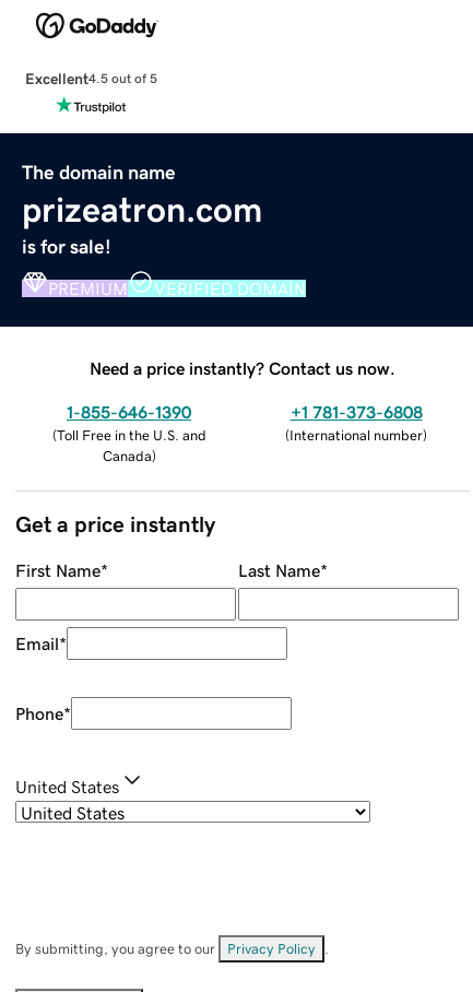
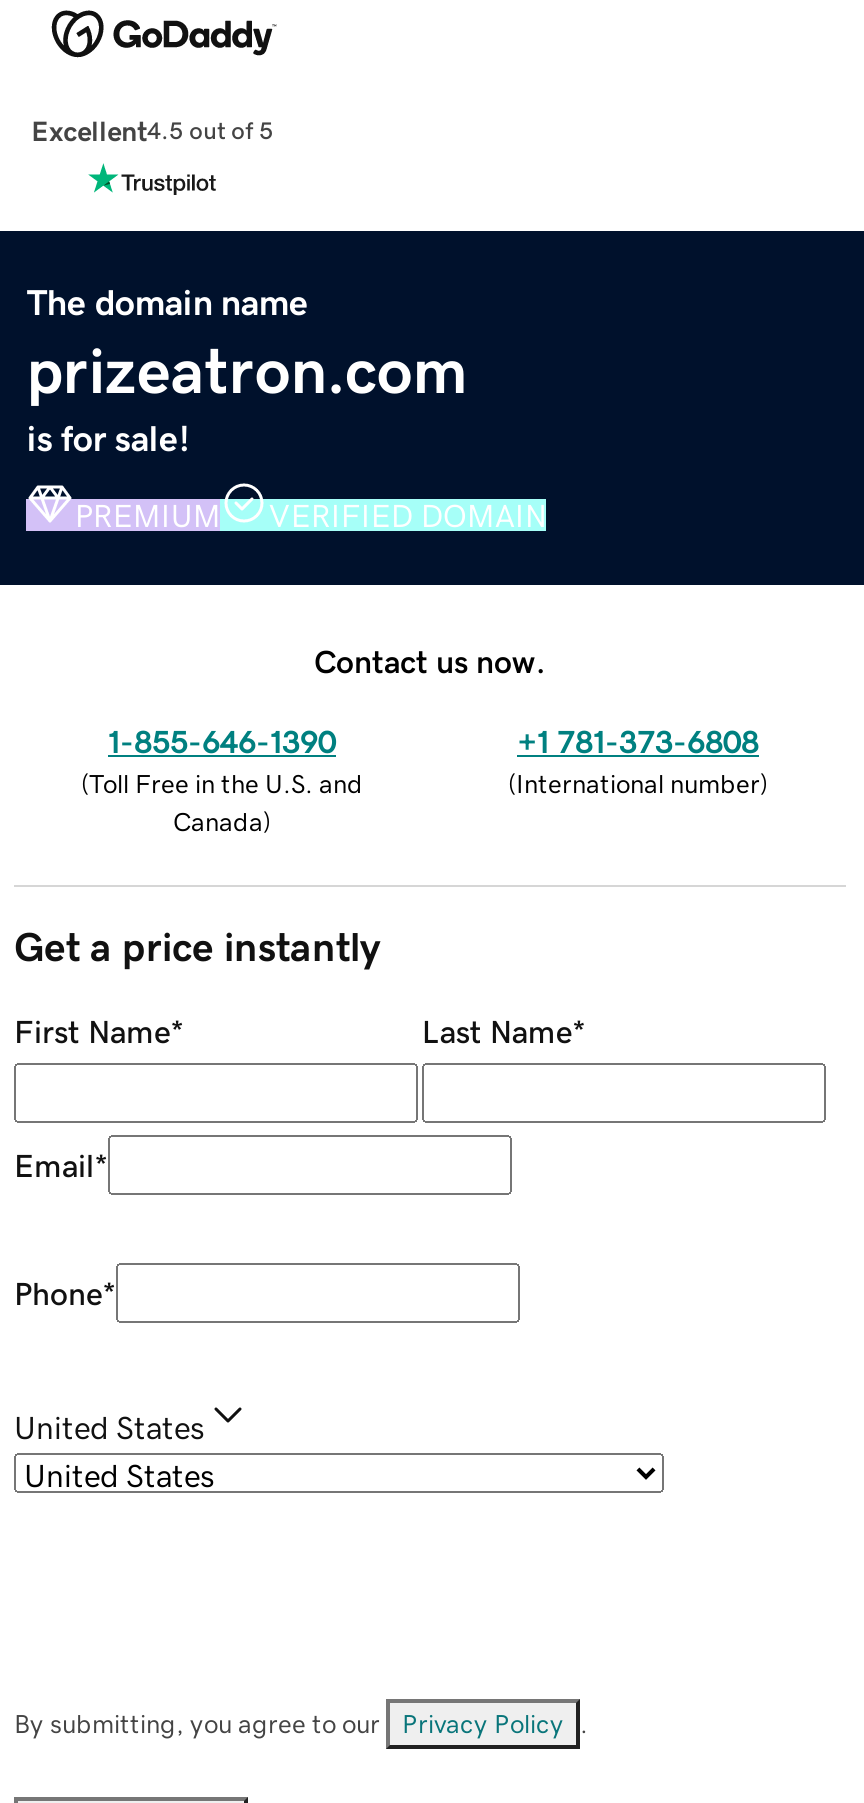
[90,359,395,376] Need a price instantly? Contact us now. -> [314,644,546,676] Contact us now.

